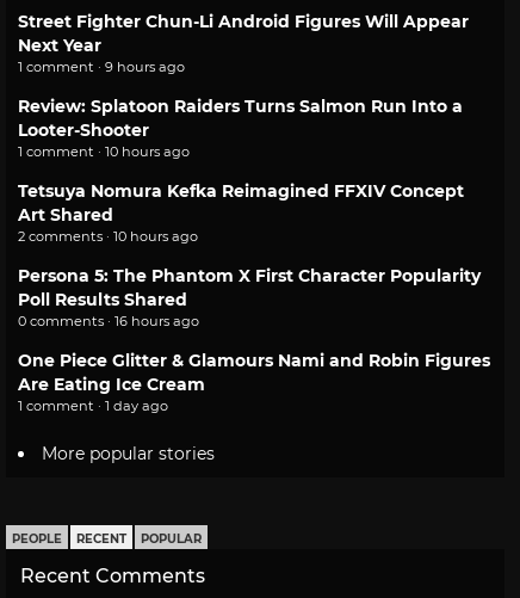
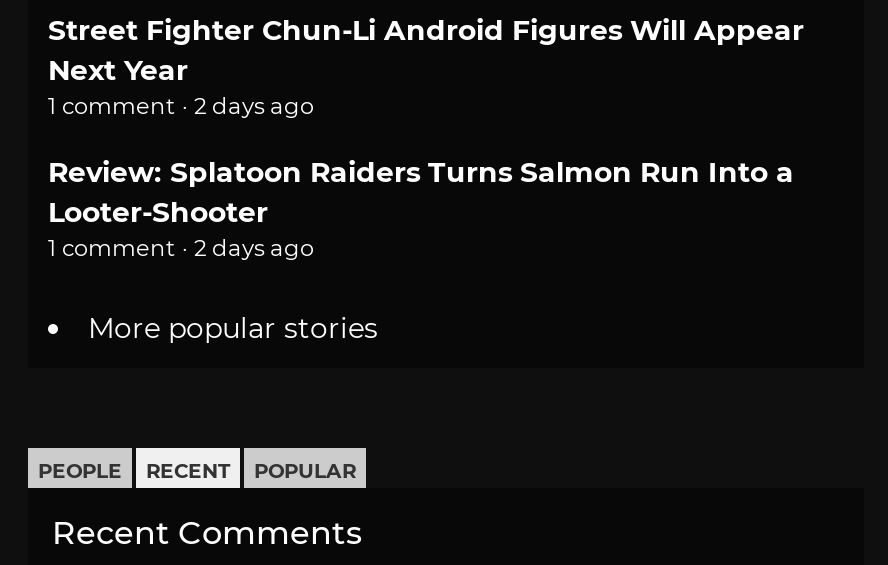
[18,58,185,75] 1 comment · 9 hours ago -> [48,92,314,120] 1 comment · 2 days ago
[18,143,490,414] 1 comment · 10 hours ago | Tetsuya Nomura Kefka Reimagined FFXIV Concept | Art Shared | 2 comments · 10 hours ago | Persona 5: The Phantom X First Character Popularity | Poll Results Shared | 0 comments · 16 hours ago | One Piece Glitter & Glamours Nami and Robin Figures | Are Eating Ice Cream | 1 comment · 1 day ago -> [48,234,314,262] 1 comment · 2 days ago

